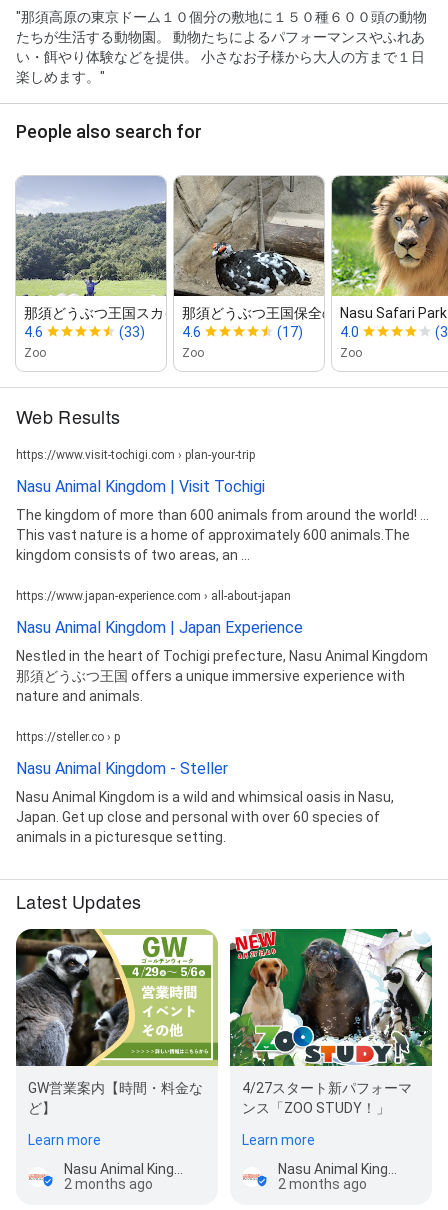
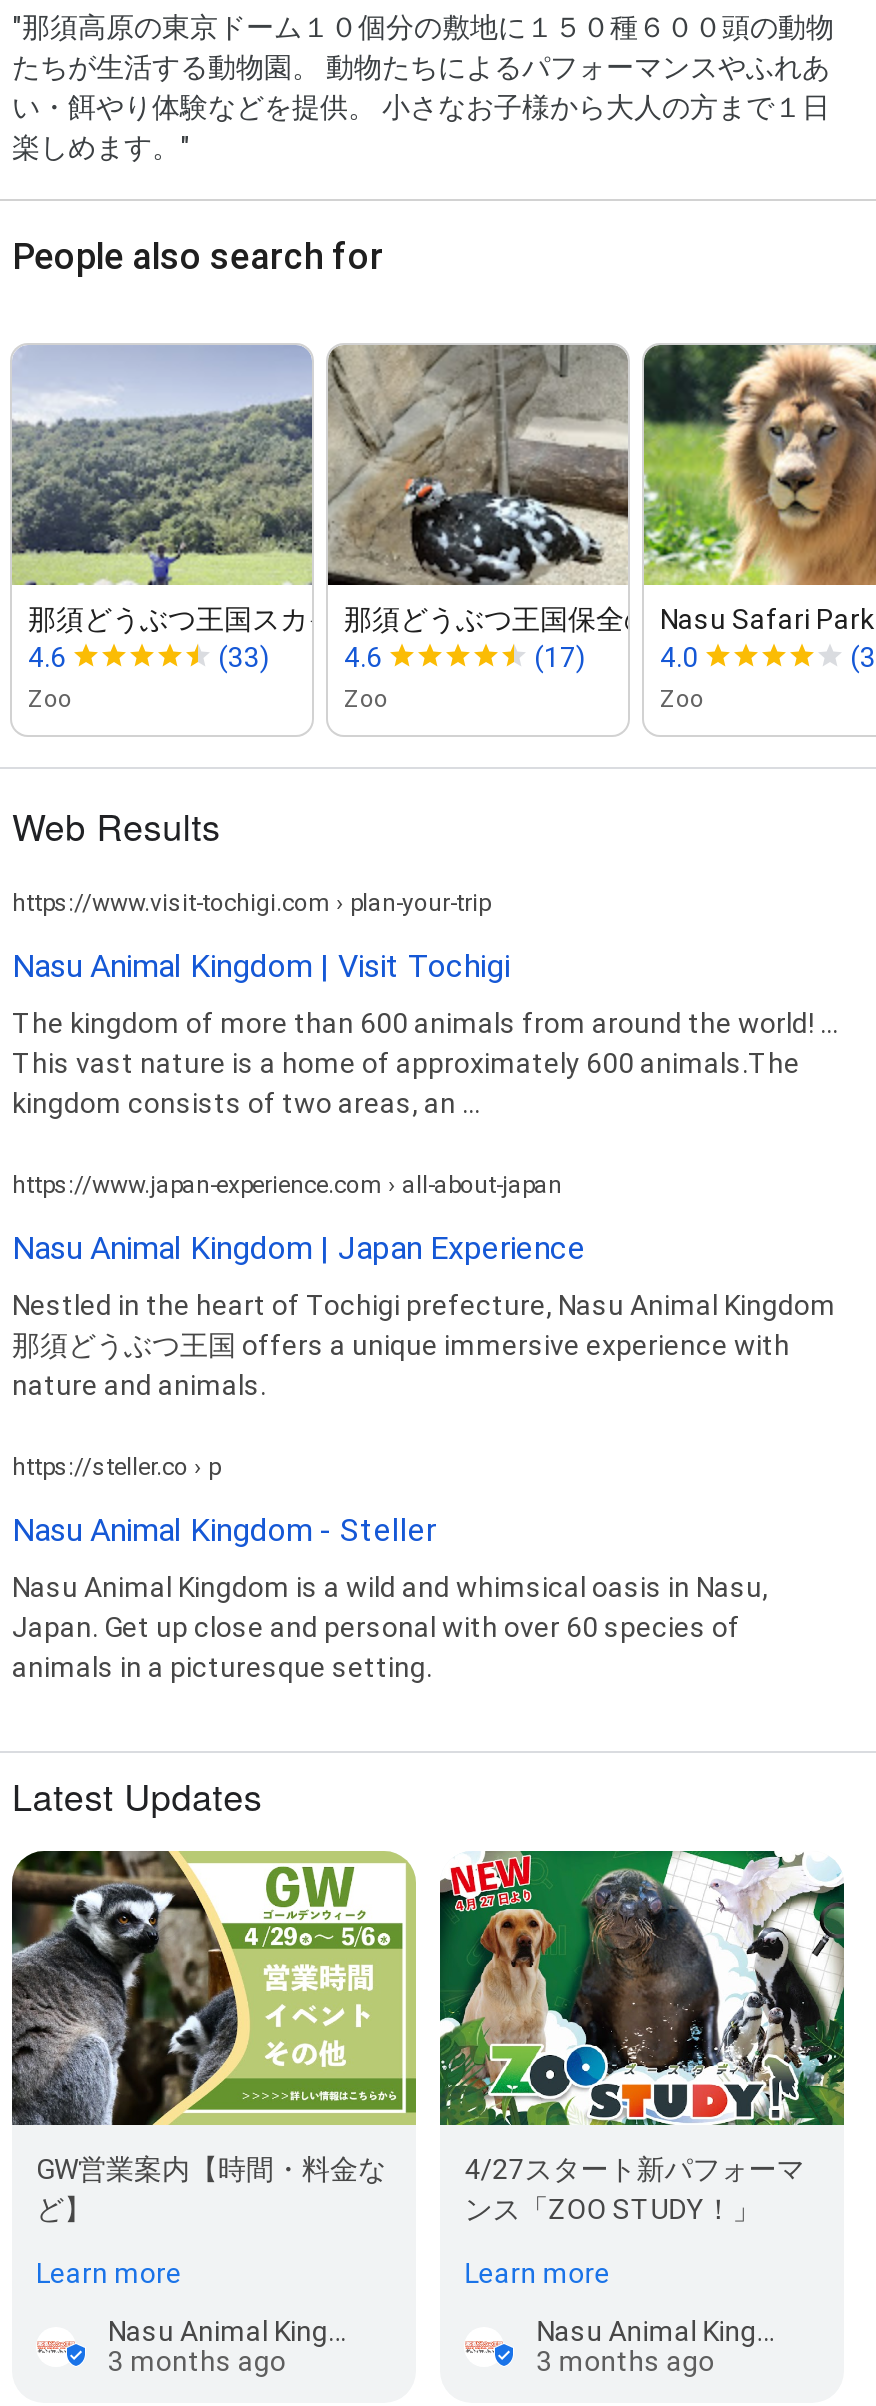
[64,1176,153,1192] 2 months ago -> [108,2346,286,2378] 3 months ago
[278,1176,367,1192] 2 months ago -> [536,2346,714,2378] 3 months ago

